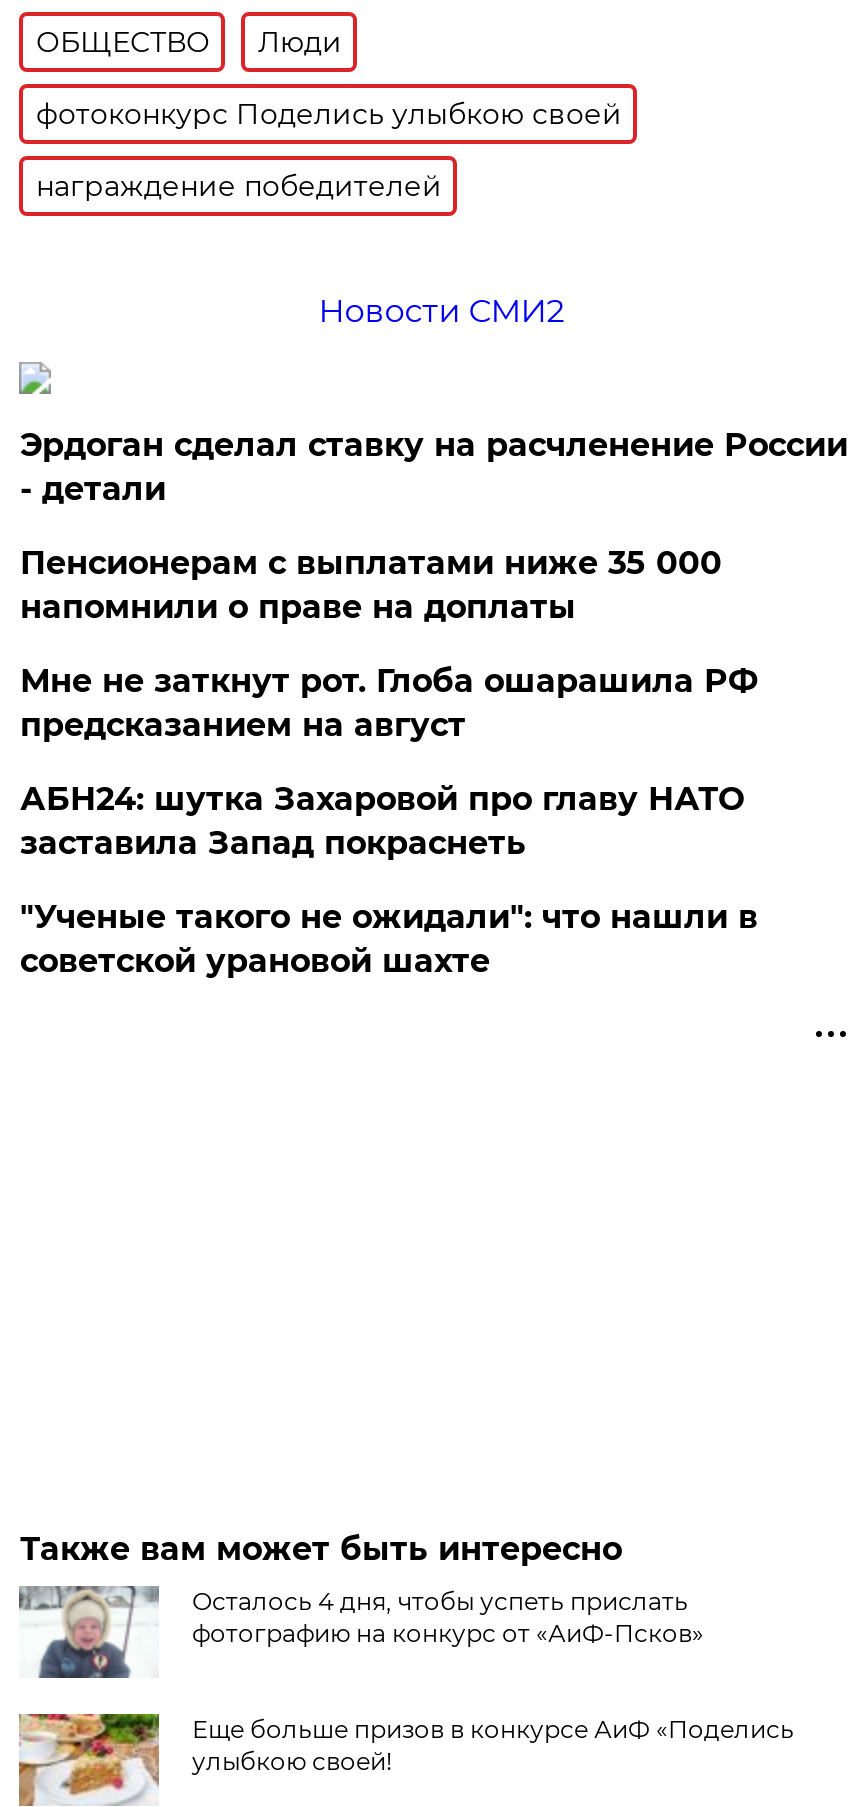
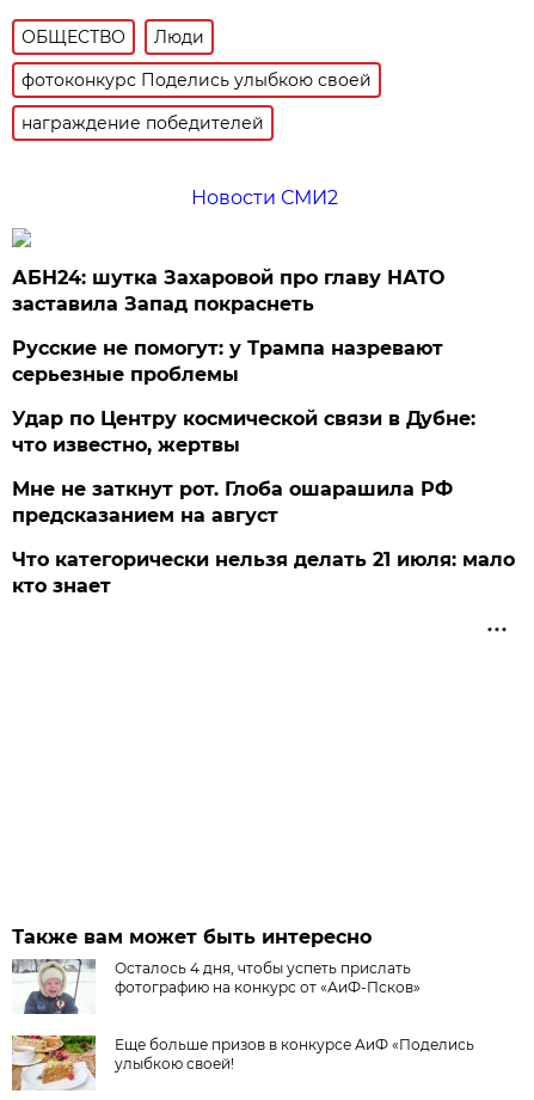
[20,426,848,626] Эрдоган сделал ставку на расчленение России | - детали | Пенсионерам с выплатами ниже 35 000 | напомнили о праве на доплаты -> none
moved [20,662,758,744] -> [12,478,453,527]: Мне не заткнут рот. Глоба ошарашила РФ | предсказанием на август
moved [20,780,744,862] -> [12,266,445,315]: АБН24: шутка Захаровой про главу НАТО | заставила Запад покраснеть
[20,898,758,980] "Ученые такого не ожидали": что нашли в | советской урановой шахте -> [12,337,515,597] Русские не помогут: у Трампа назревают | серьезные проблемы | Удар по Центру космической связи в Дубне: | что известно, жертвы | Что категорически нельзя делать 21 июля: мало | кто знает

